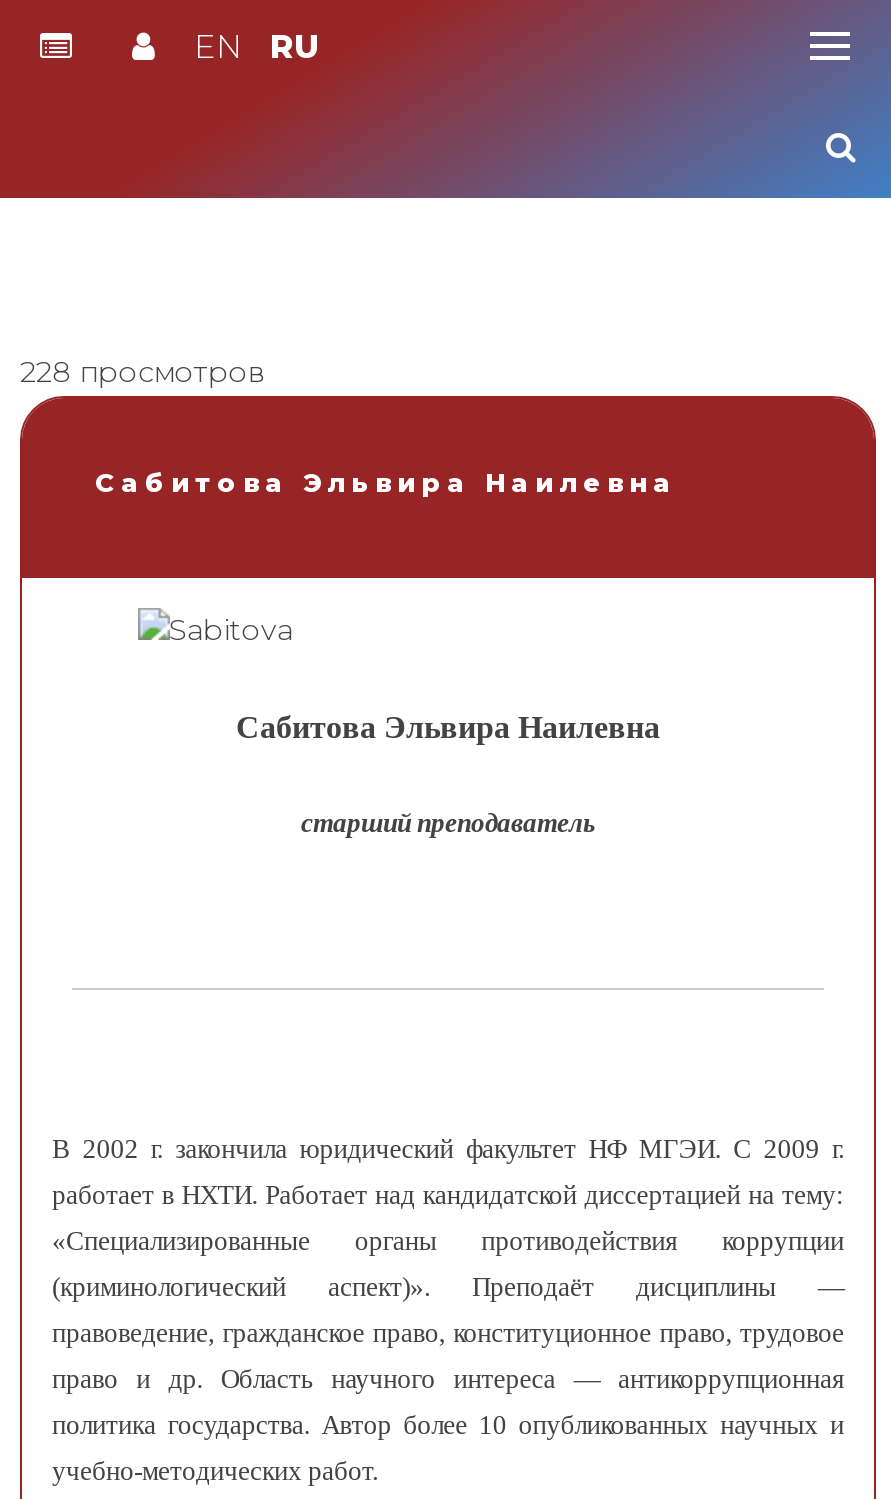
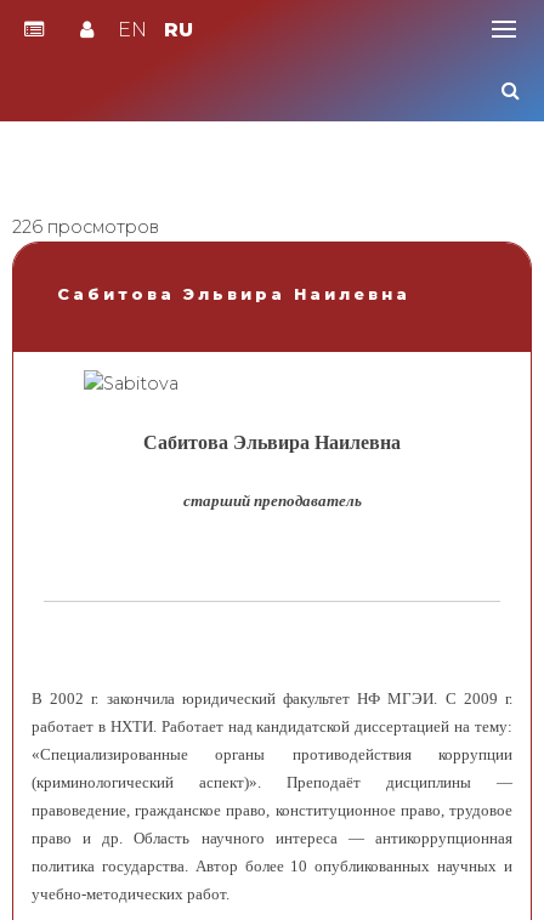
[20,354,264,390] 228 просмотров -> [12,216,159,238] 226 просмотров

